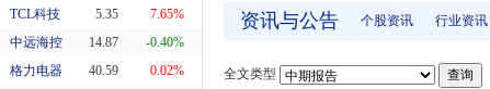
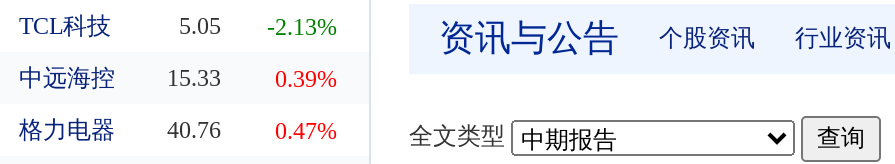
[95,7,118,22] 5.35 -> [179,12,221,40] 5.05
[150,7,184,22] 7.65% -> [267,12,337,40] -2.13%
[89,35,118,50] 14.87 -> [167,64,221,92] 15.33
[146,35,184,50] -0.40% -> [275,64,337,92] 0.39%
[89,63,118,78] 40.59 -> [167,116,221,144] 40.76
[150,63,184,78] 0.02% -> [275,116,337,144] 0.47%

